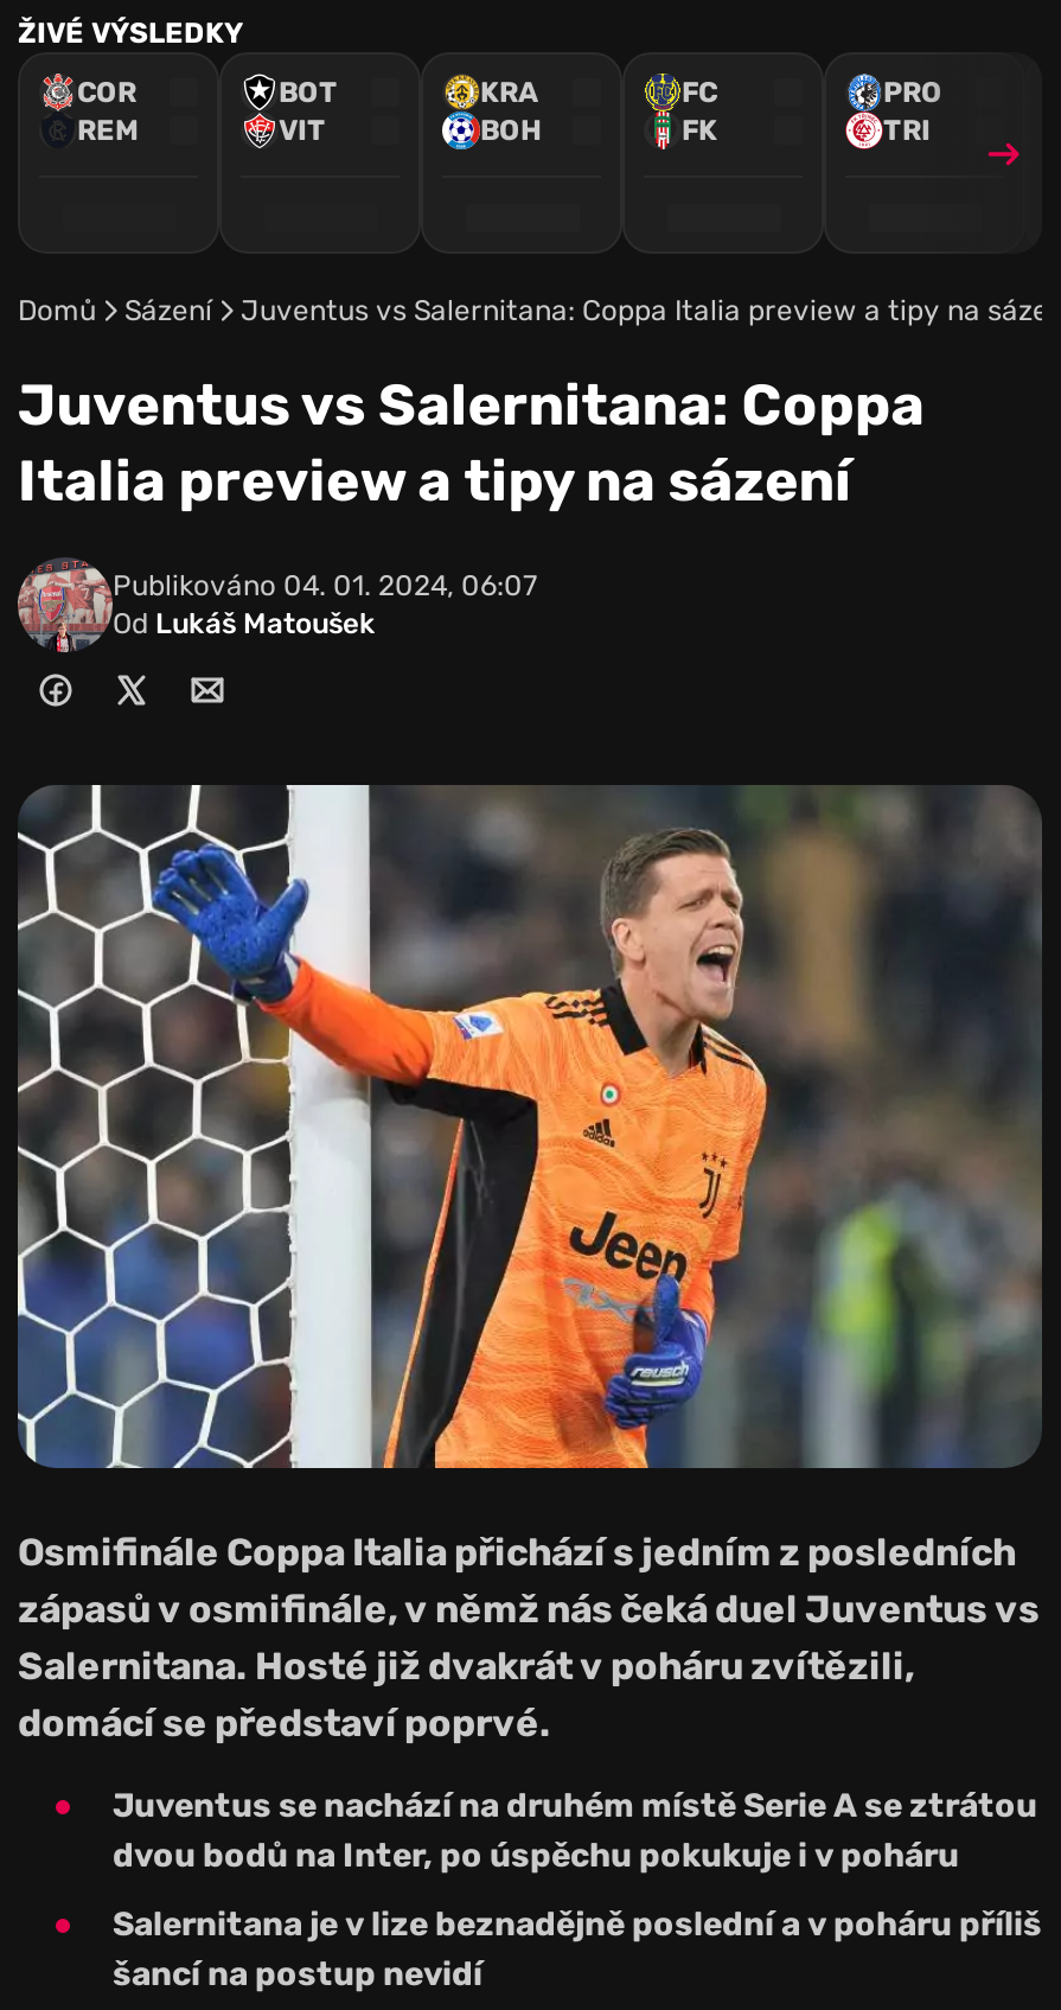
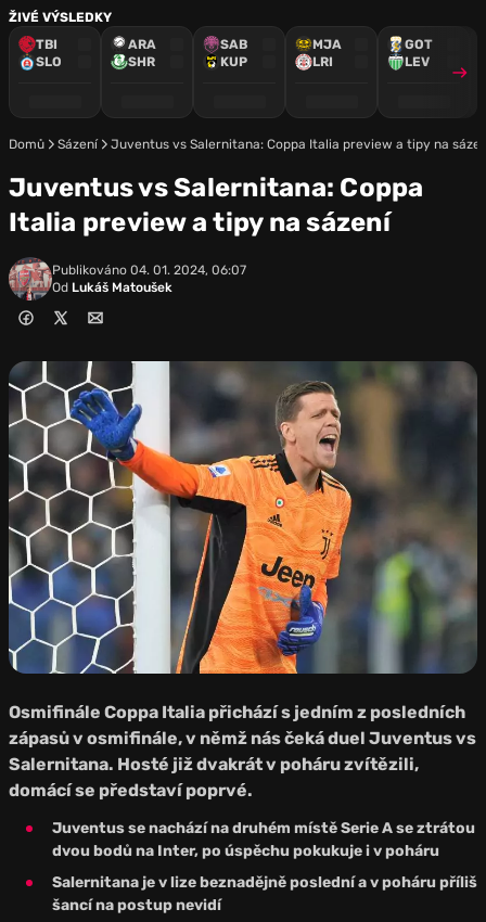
[77,76,139,147] COR | REM -> [36,37,62,69] TBI | SLO
[279,76,338,147] BOT | VIT -> [128,37,156,69] ARA | SHR
[480,76,542,147] KRA | BOH -> [220,37,247,69] SAB | KUP
[682,76,717,147] FC | FK -> [312,37,342,69] MJA | LRI
[883,76,942,147] PRO | TRI -> [405,37,433,69] GOT | LEV

